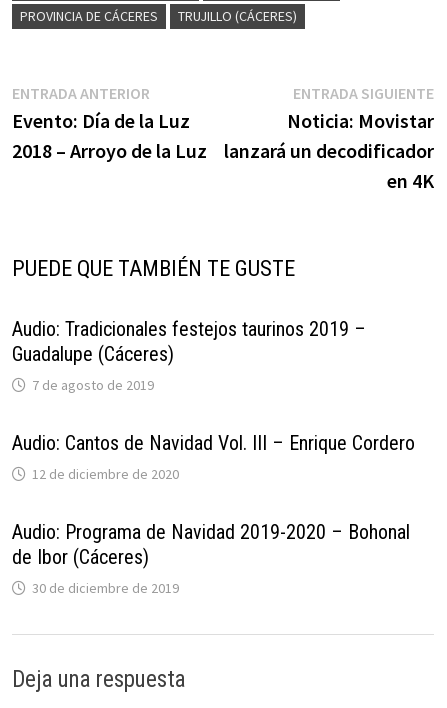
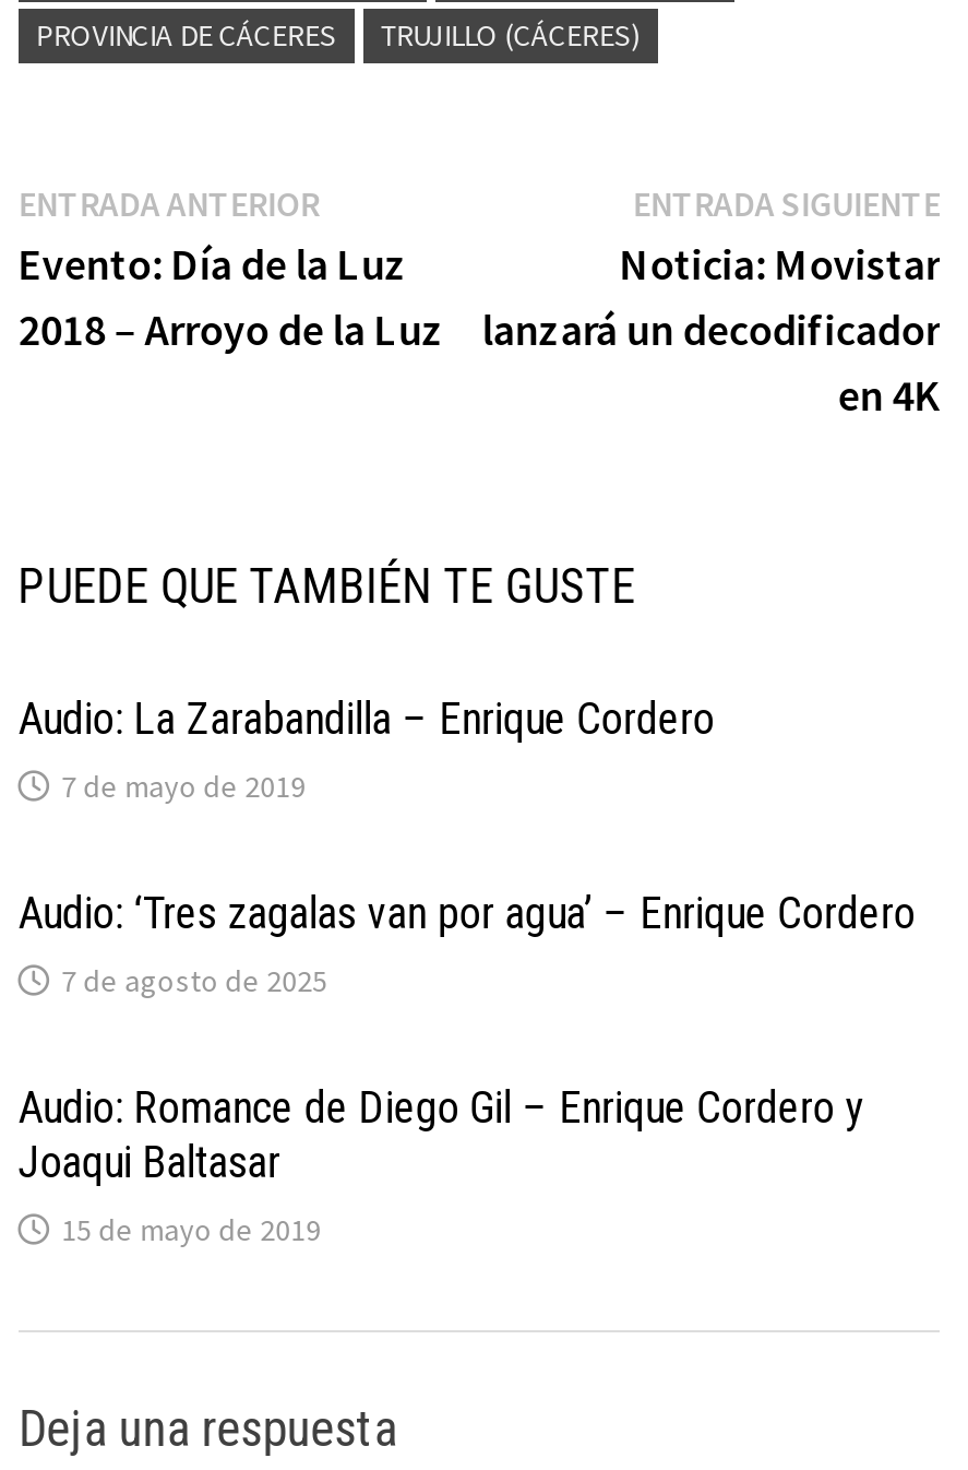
[12,317,366,394] Audio: Tradicionales festejos taurinos 2019 – | Guadalupe (Cáceres) | 7 de agosto de 2019 -> [18,692,714,806] Audio: La Zarabandilla – Enrique Cordero | 7 de mayo de 2019
[12,431,415,483] Audio: Cantos de Navidad Vol. III – Enrique Cordero | 12 de diciembre de 2020 -> [18,887,915,1000] Audio: ‘Tres zagalas van por agua’ – Enrique Cordero | 7 de agosto de 2025
[12,520,410,597] Audio: Programa de Navidad 2019-2020 – Bohonal | de Ibor (Cáceres) | 30 de diciembre de 2019 -> [18,1081,863,1249] Audio: Romance de Diego Gil – Enrique Cordero y | Joaqui Baltasar | 15 de mayo de 2019

